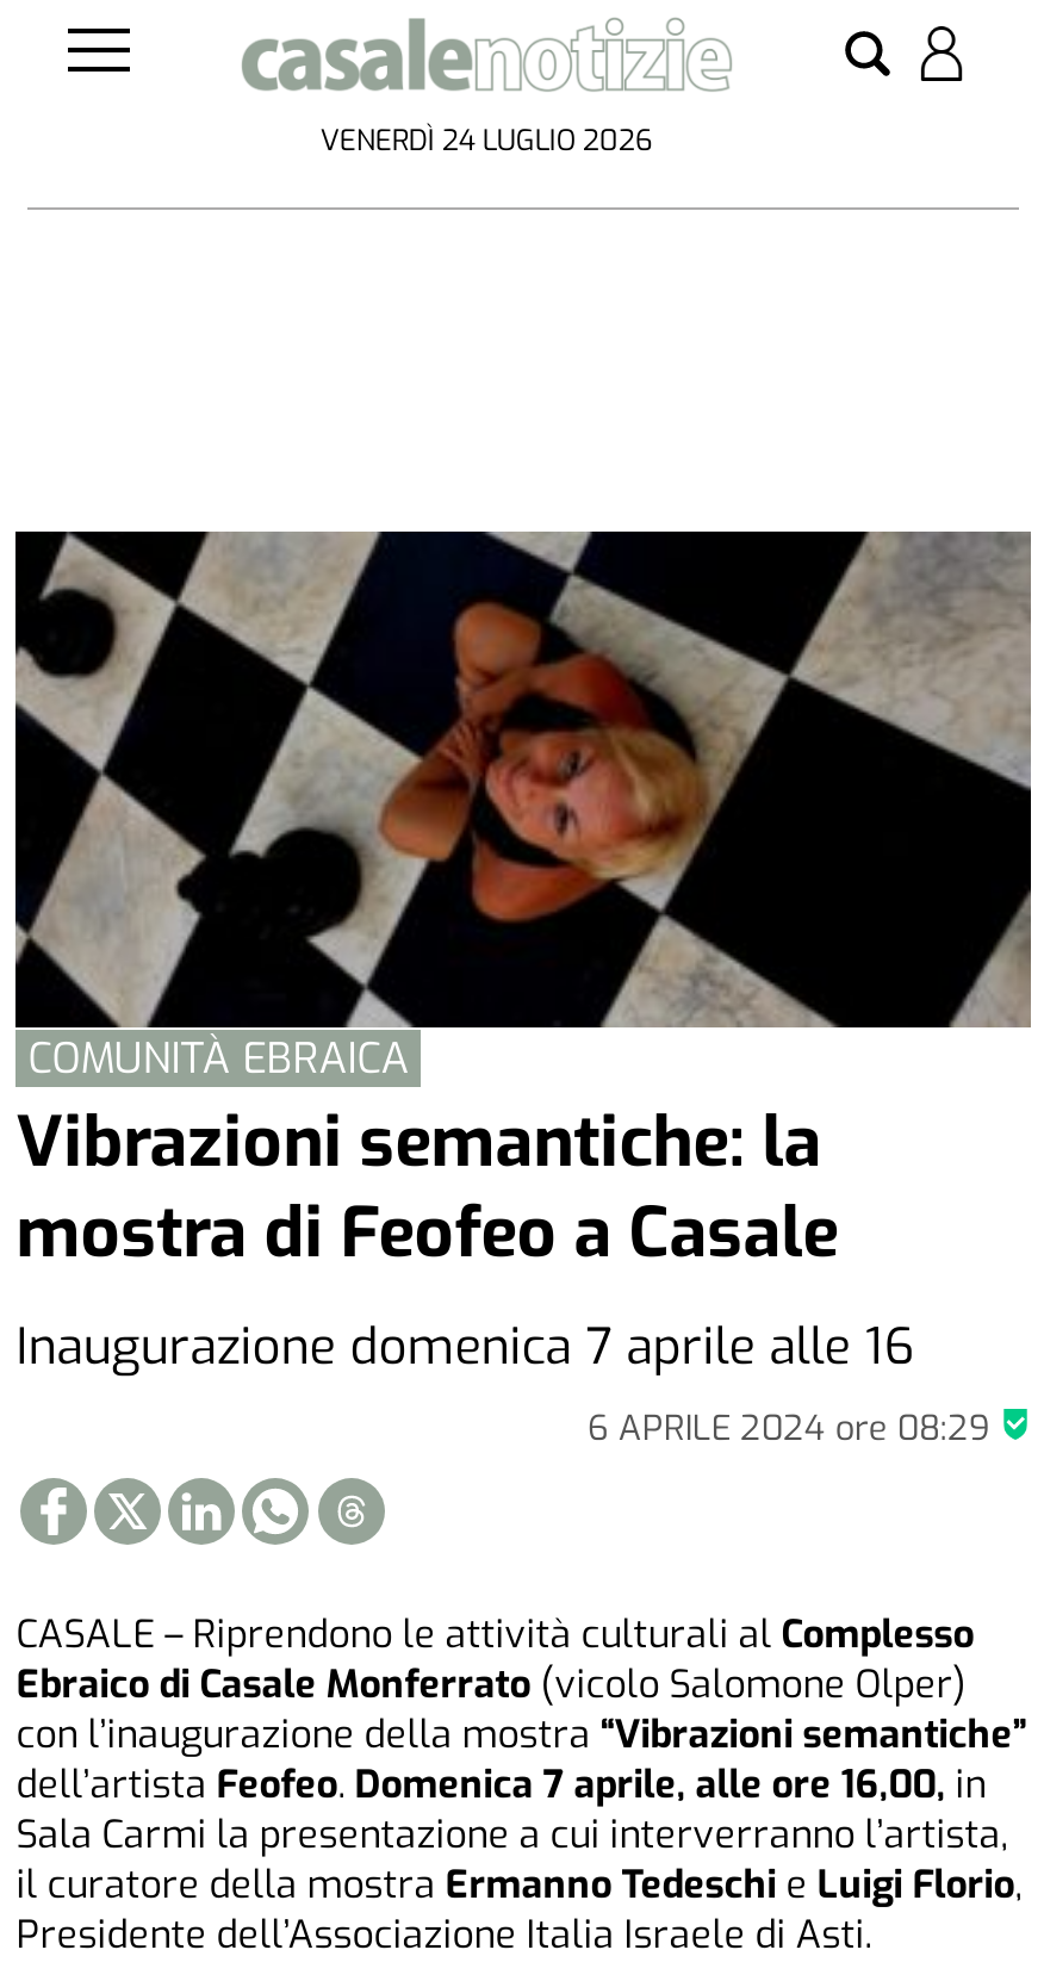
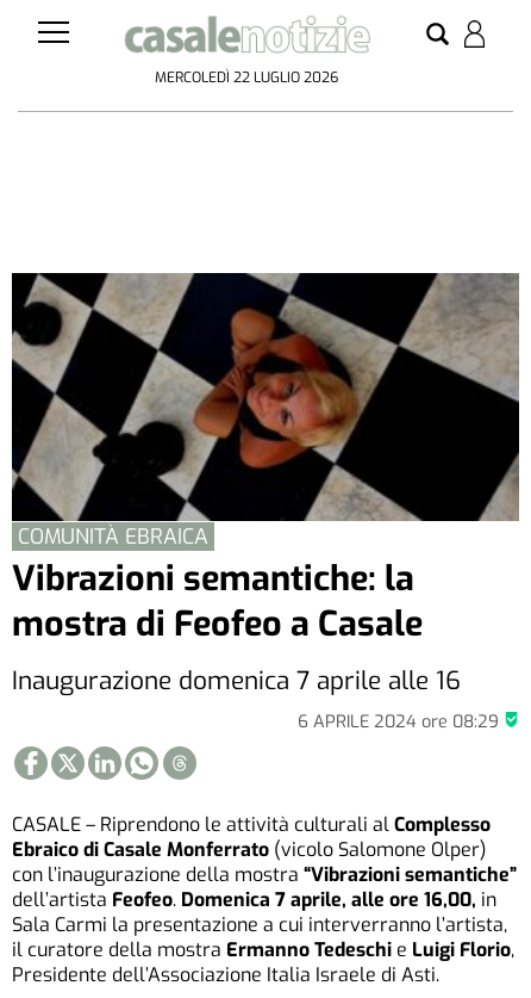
[320,122,652,160] VENERDÌ 24 LUGLIO 2026 -> [155,68,339,87] MERCOLEDÌ 22 LUGLIO 2026

